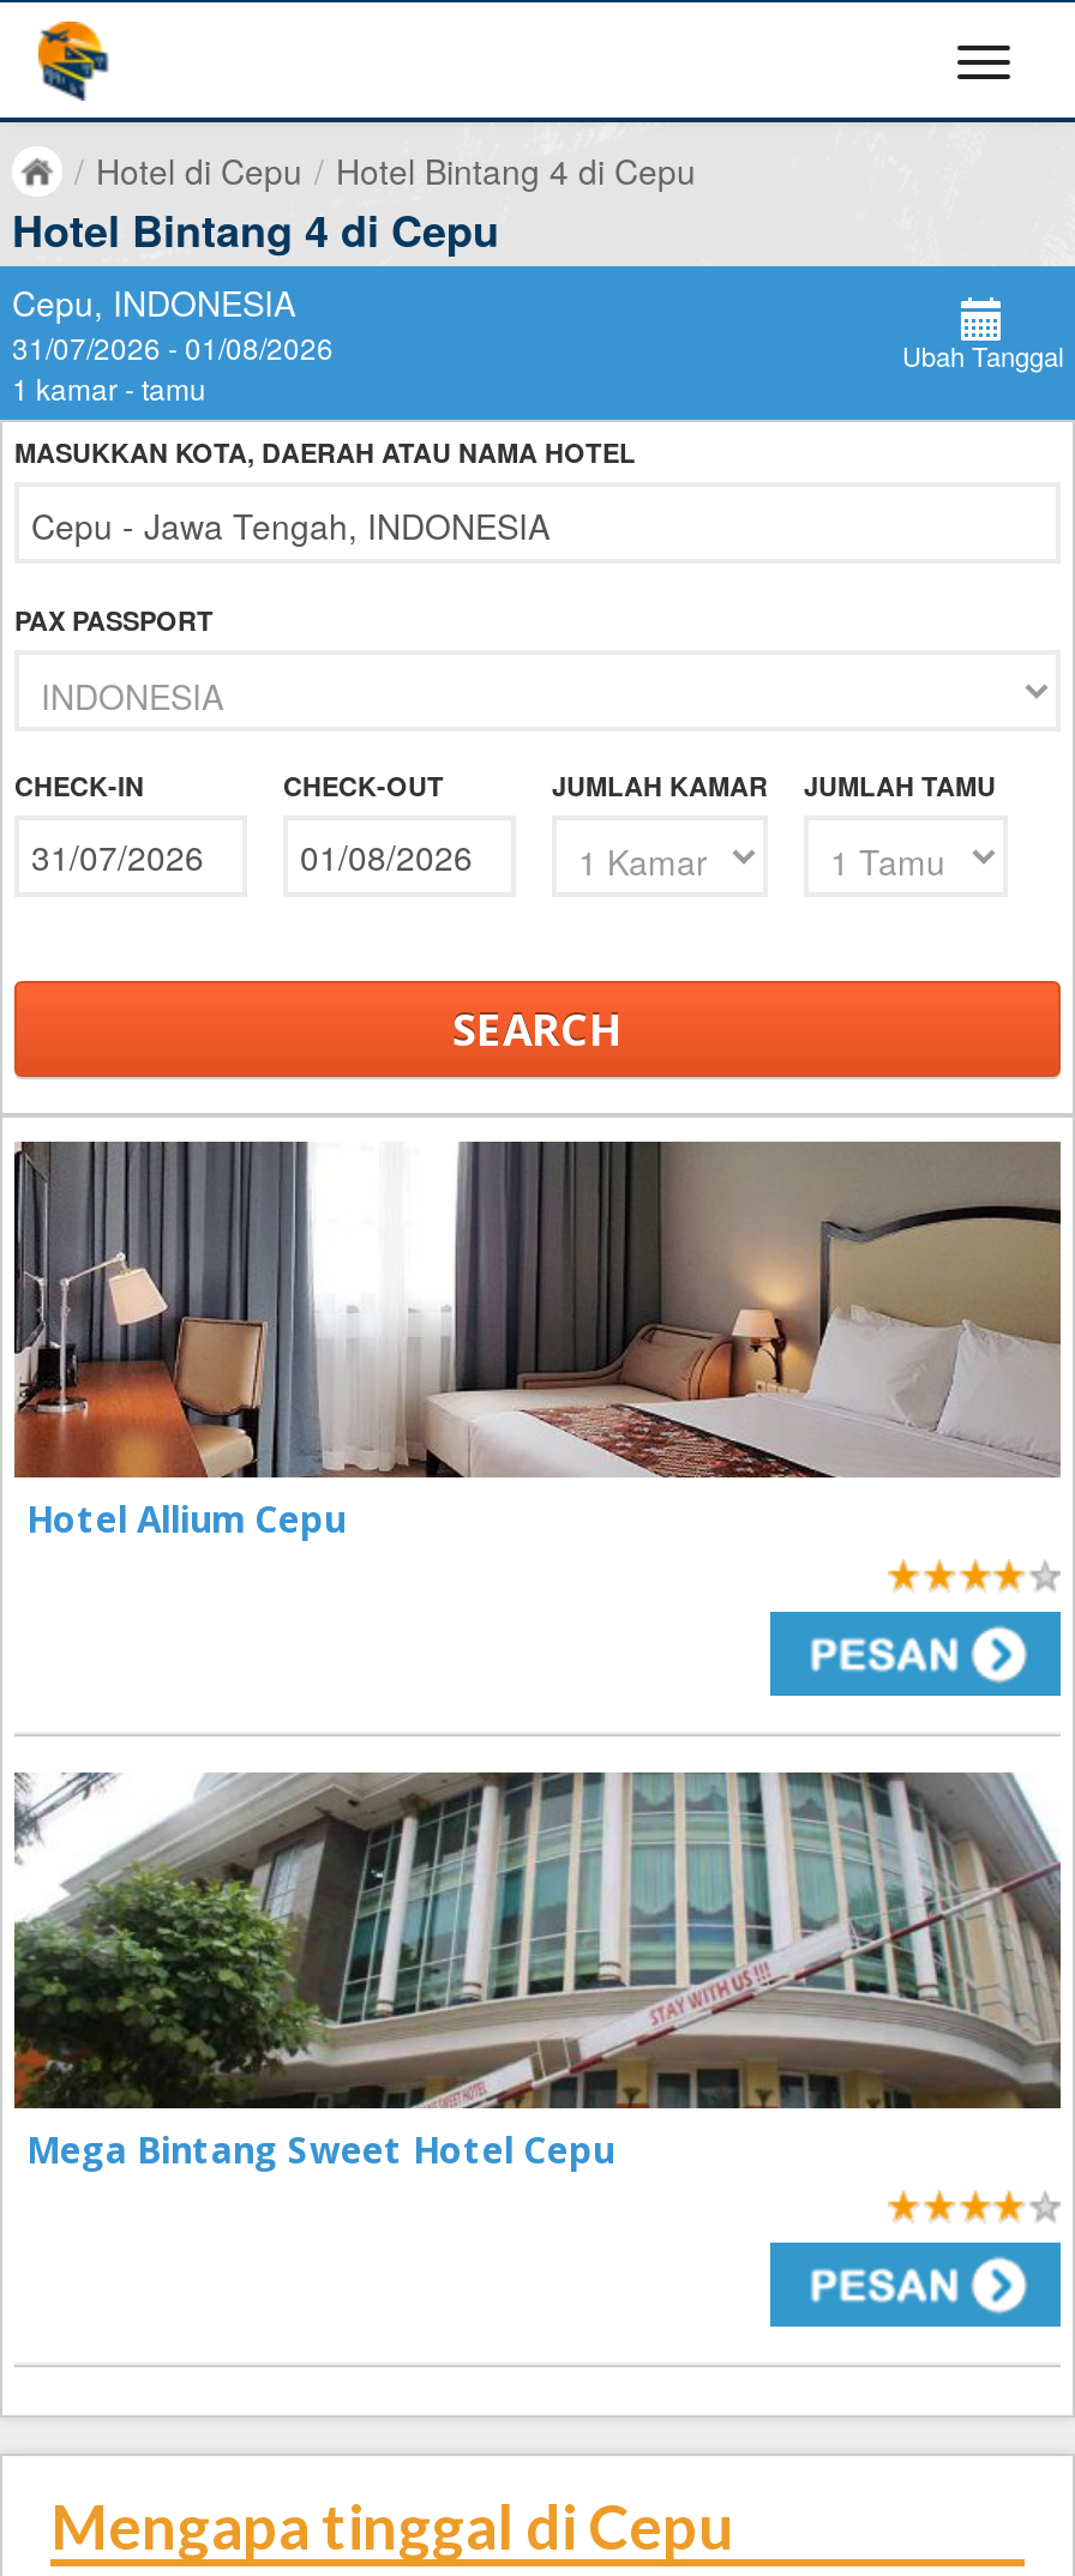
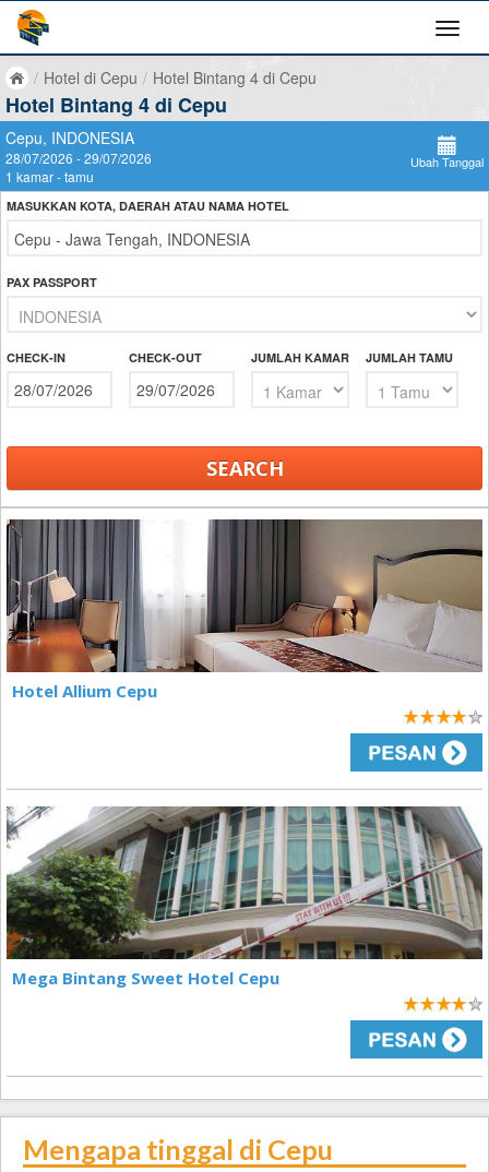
[12,326,334,367] 31/07/2026 - 01/08/2026 -> [5,148,152,167] 28/07/2026 - 29/07/2026

